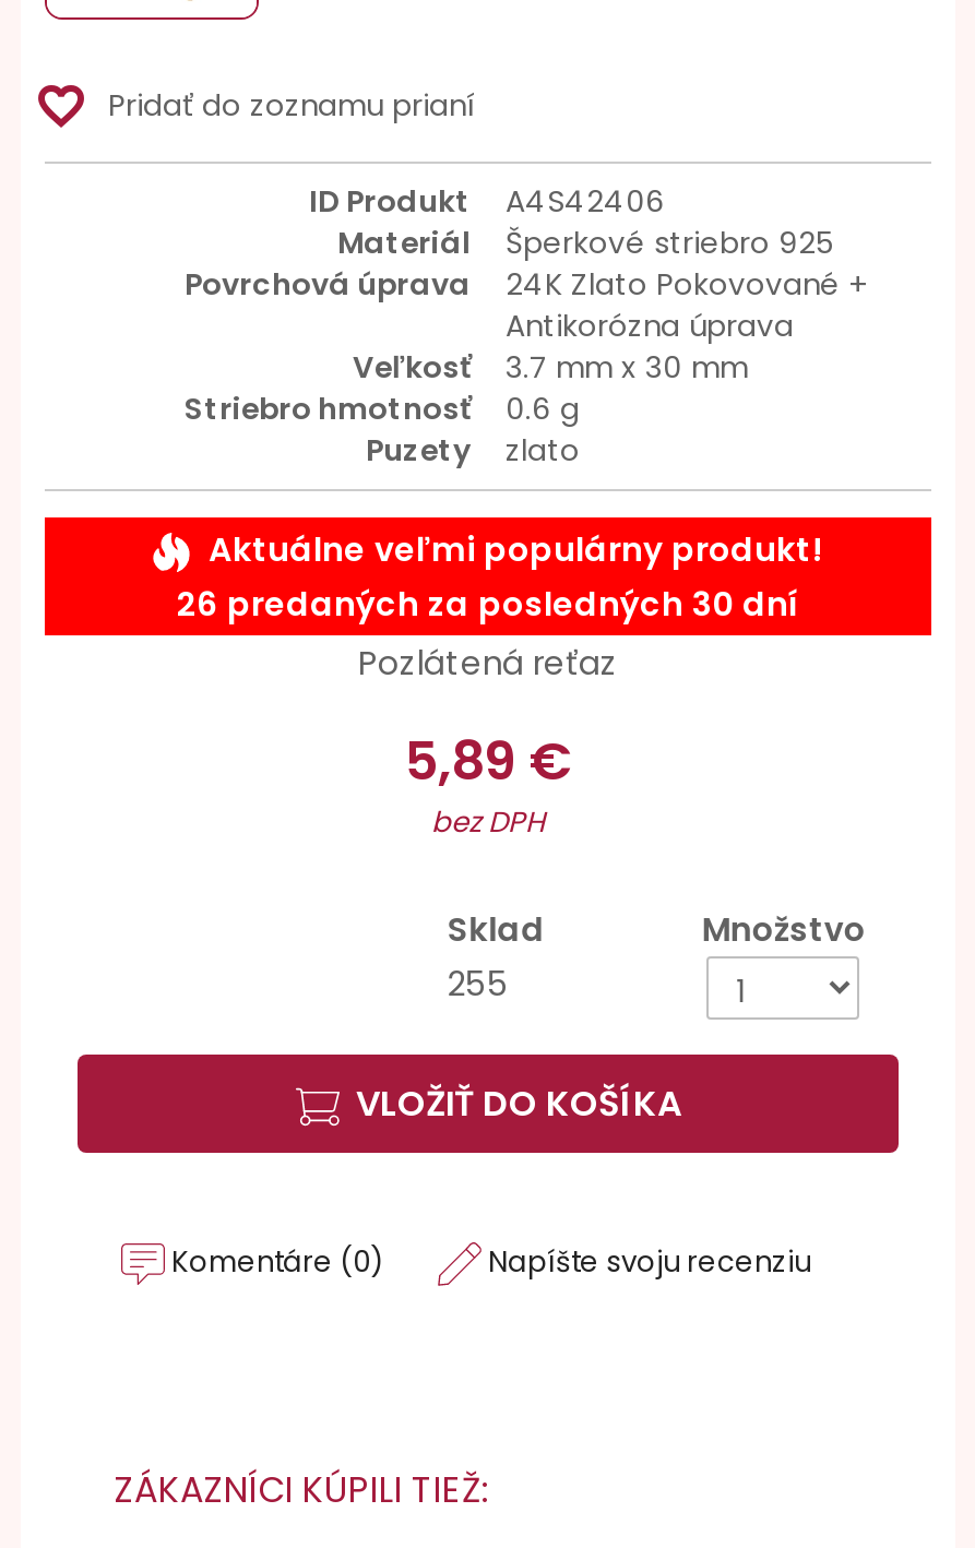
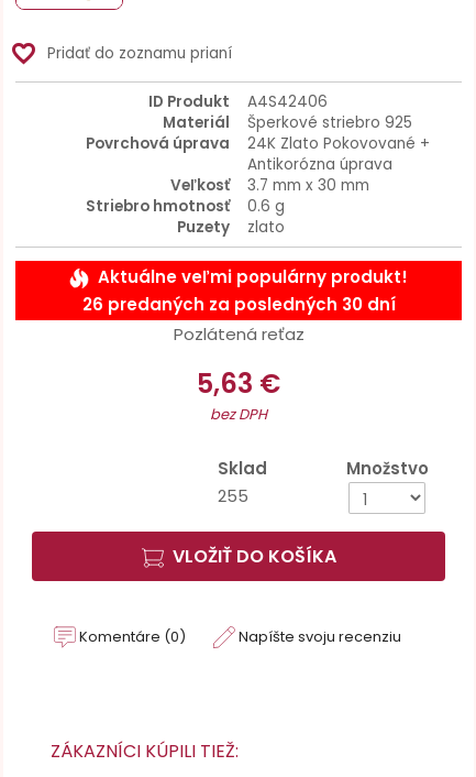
[405,725,571,797] 5,89 € -> [197,365,280,402] 5,63 €

